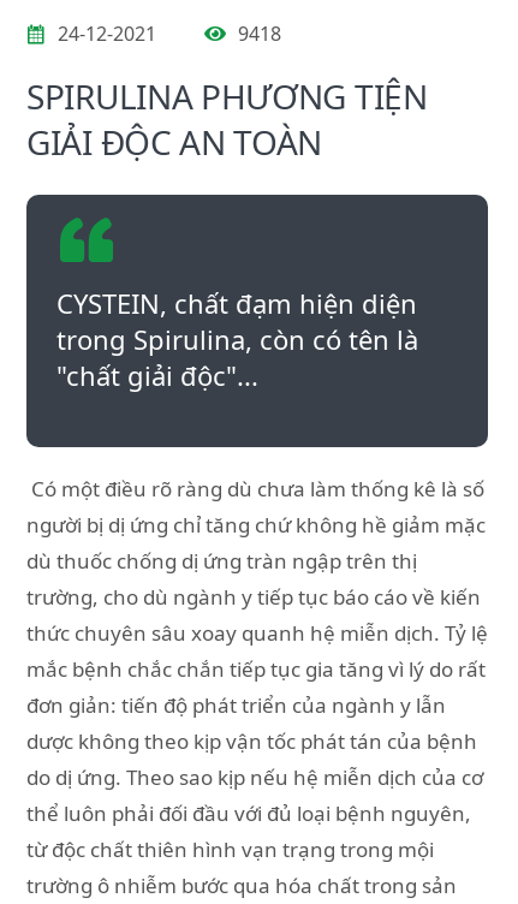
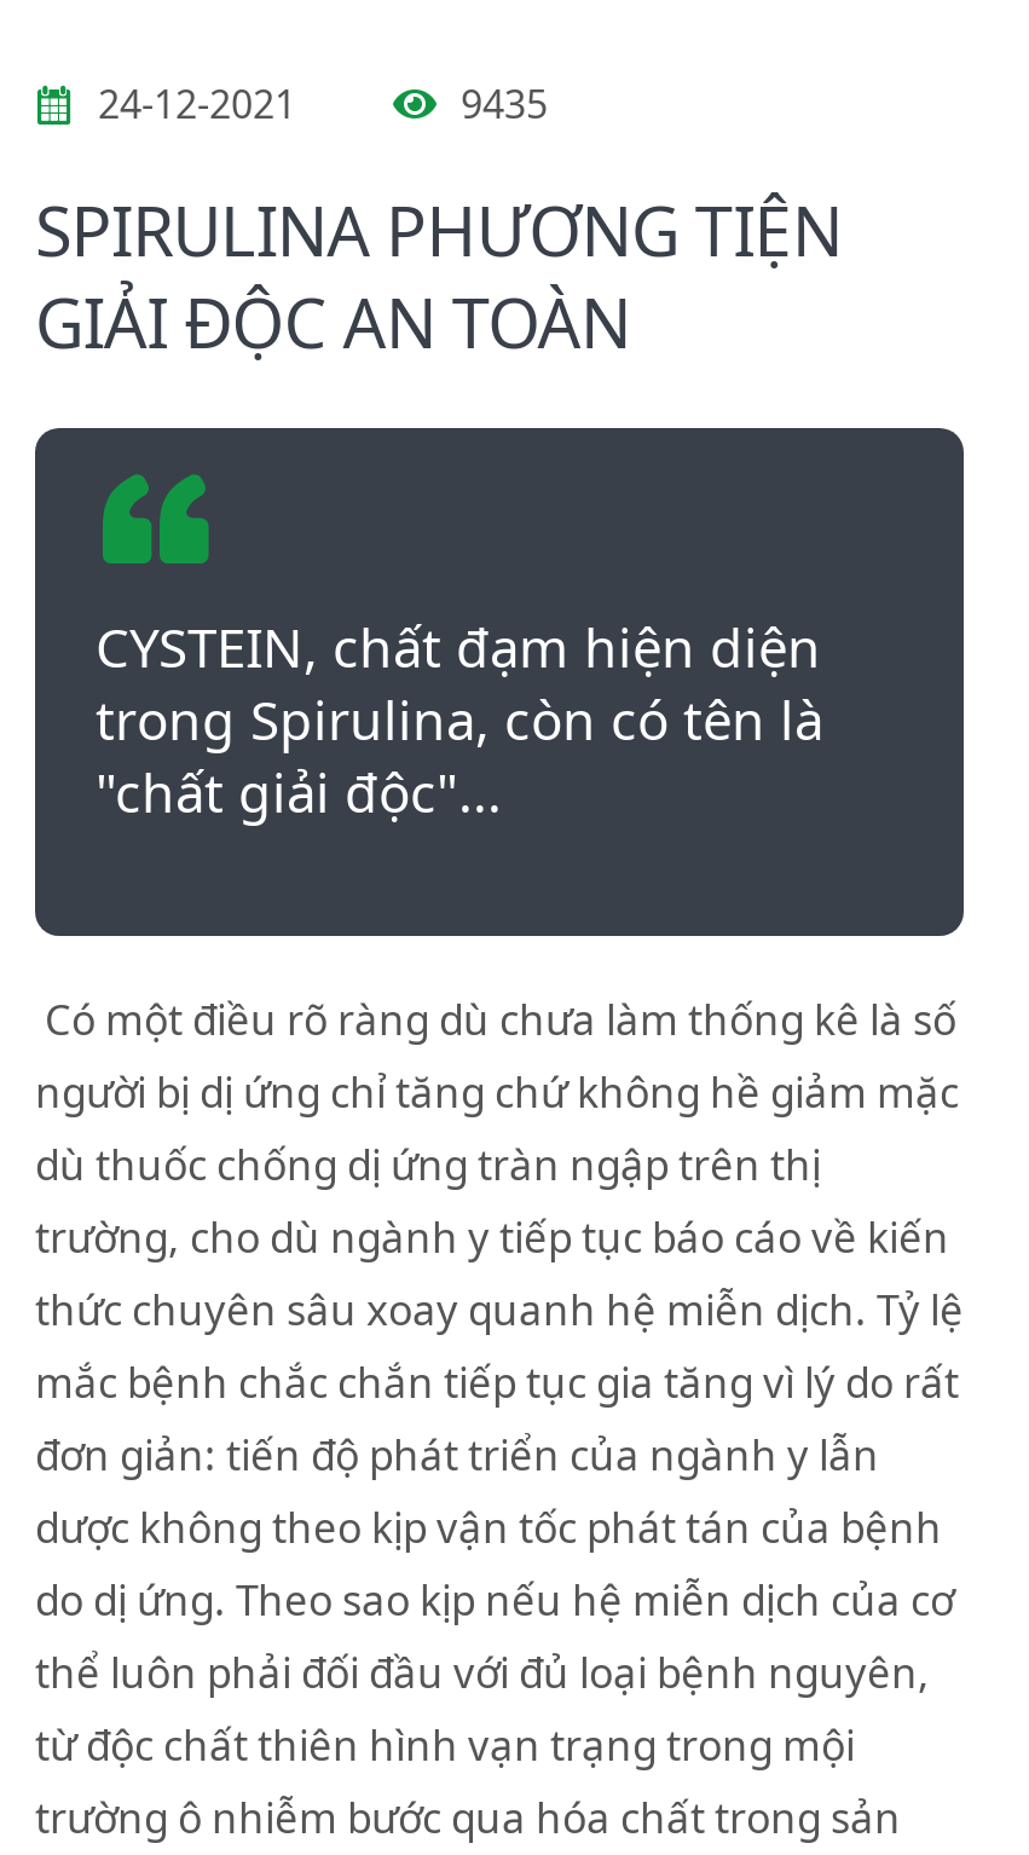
[238,20,281,47] 9418 -> [461,77,548,131] 9435

